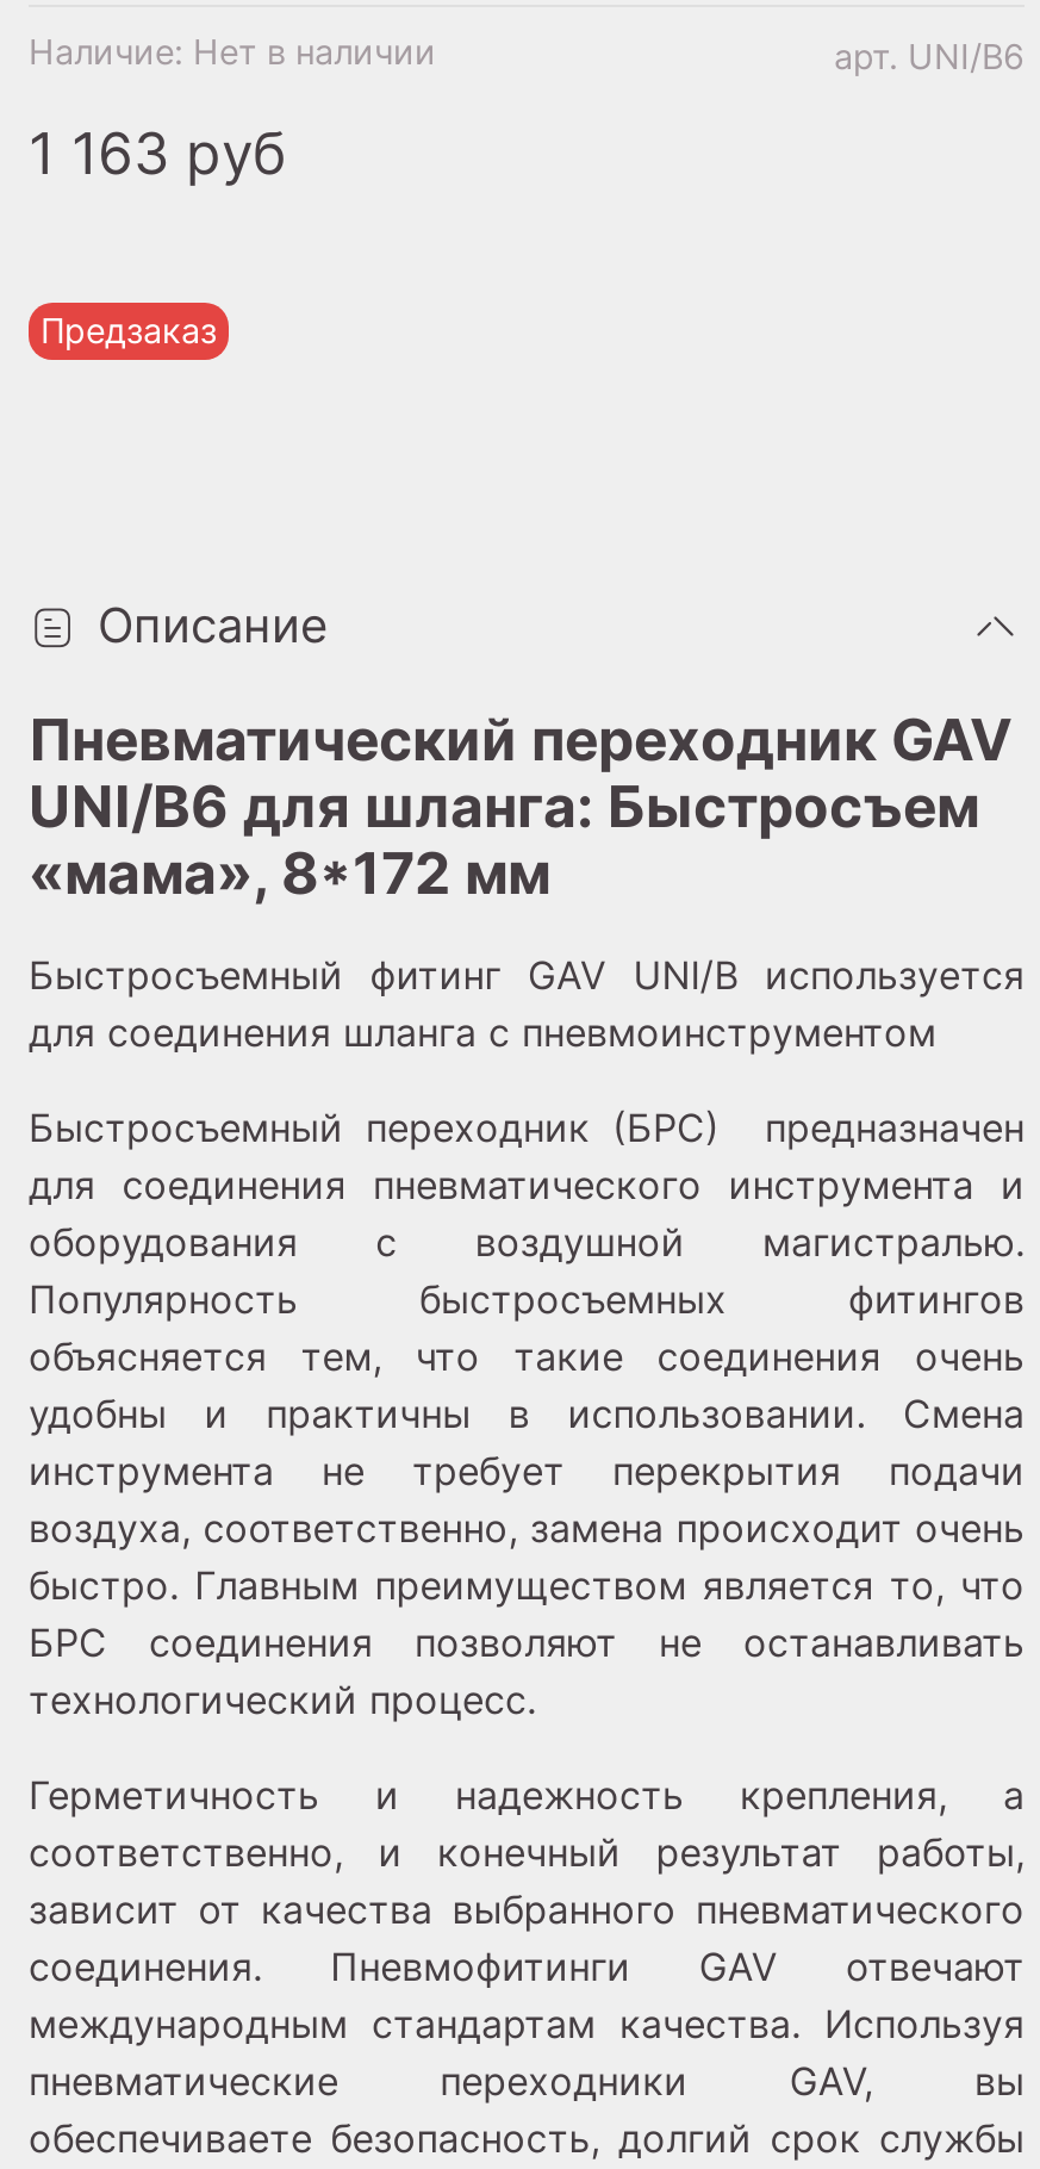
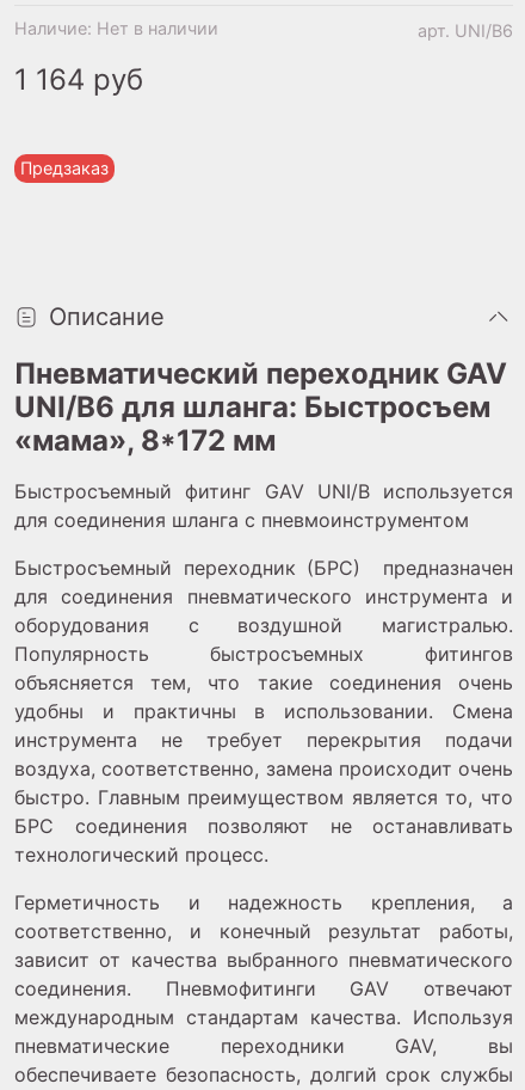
[29,118,286,188] 1 163 руб -> [14,62,143,96] 1 164 руб

